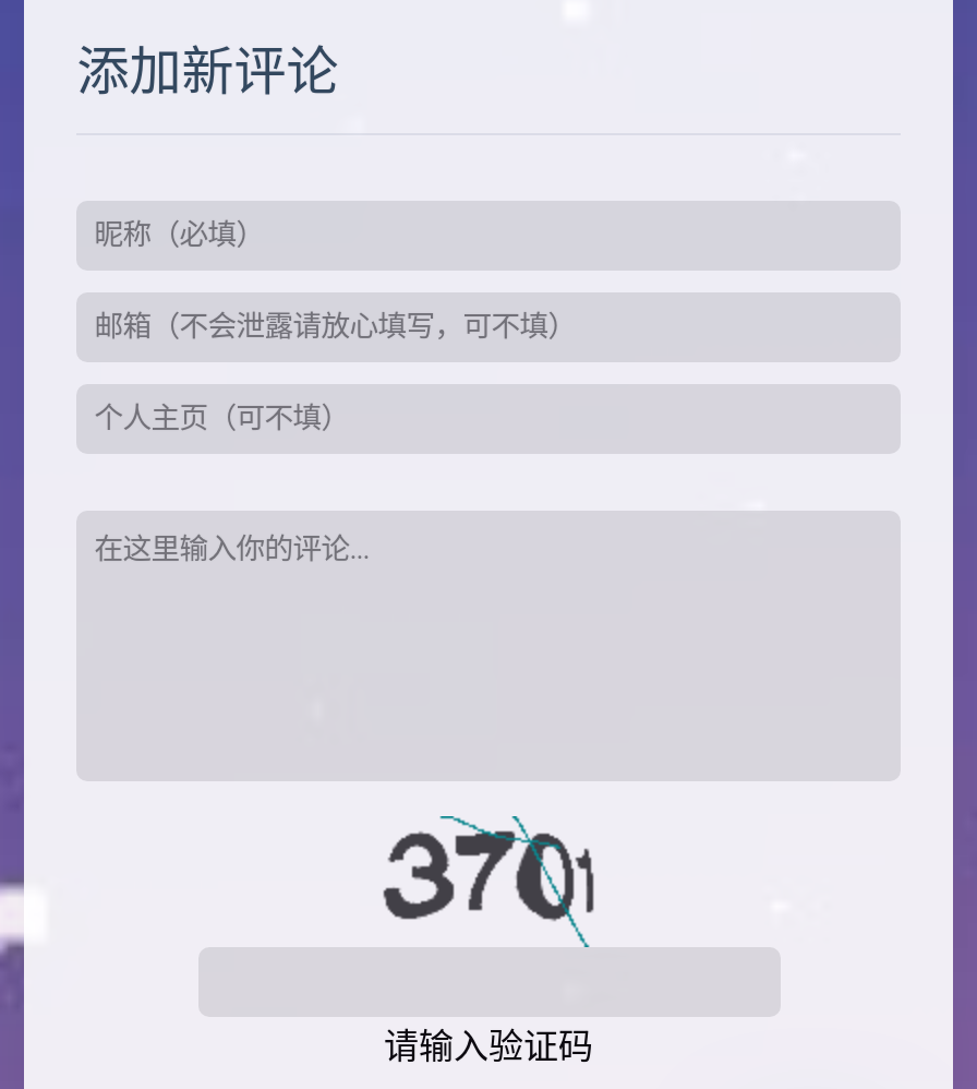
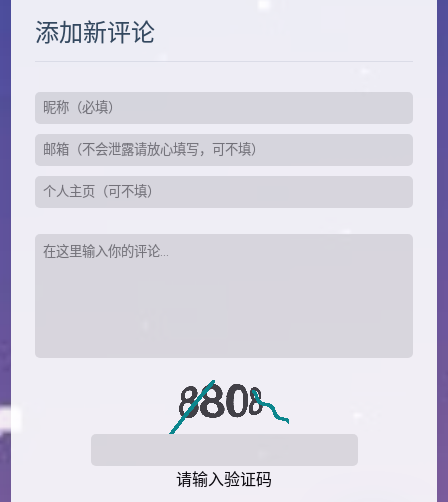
[371,814,630,949] [image] -> [168,374,290,435] [image]

